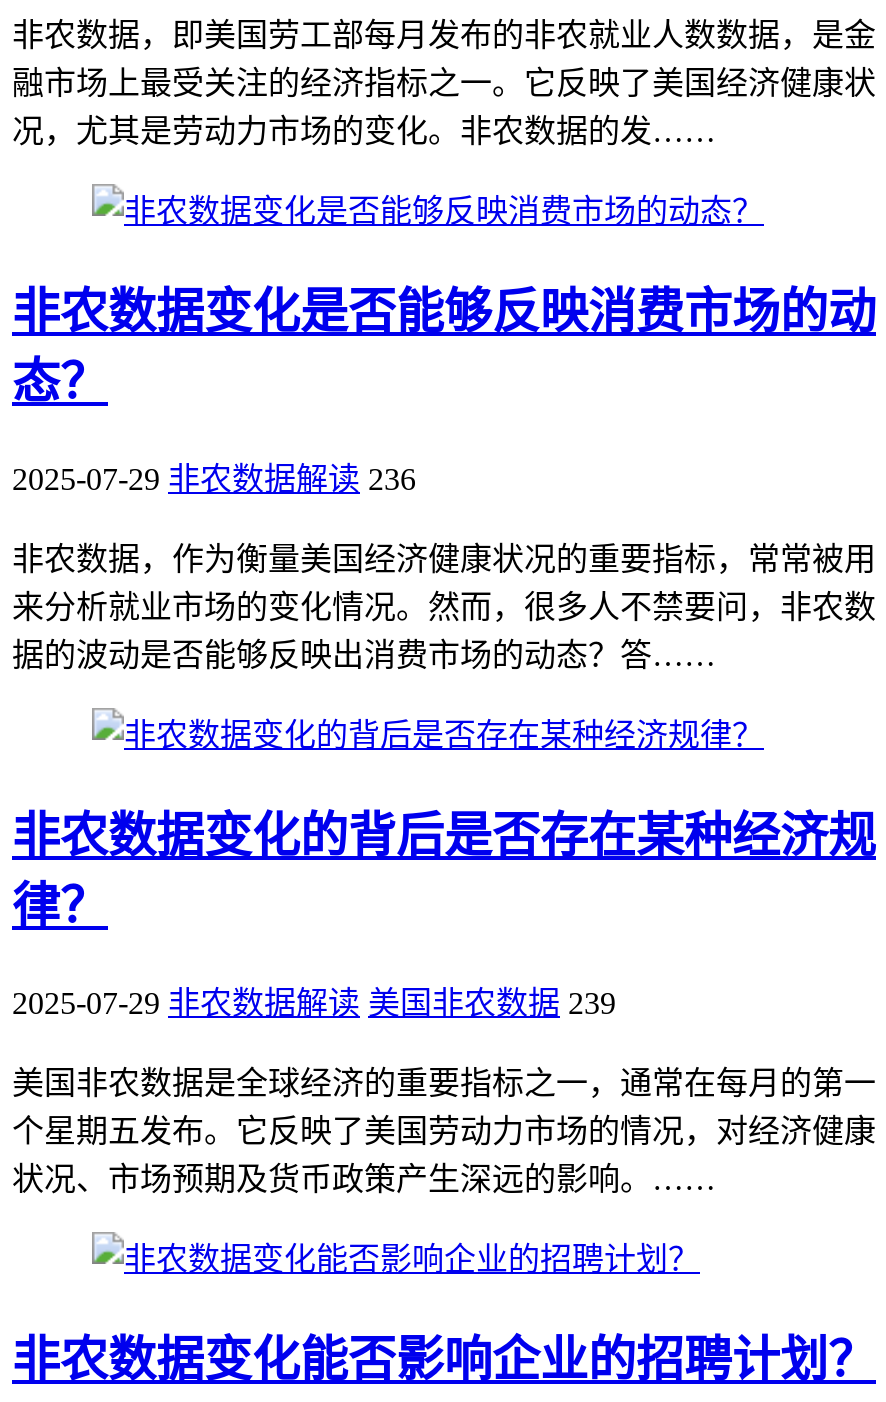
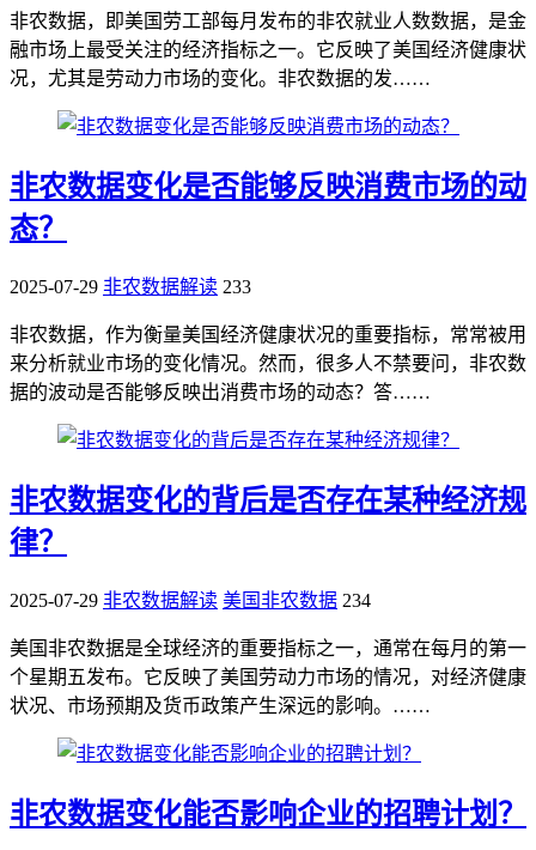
[12,462,416,496] 2025-07-29 非农数据解读 236 -> [10,276,251,297] 2025-07-29 非农数据解读 233
[12,985,616,1019] 2025-07-29 非农数据解读 美国非农数据 239 -> [10,590,371,610] 2025-07-29 非农数据解读 美国非农数据 234

